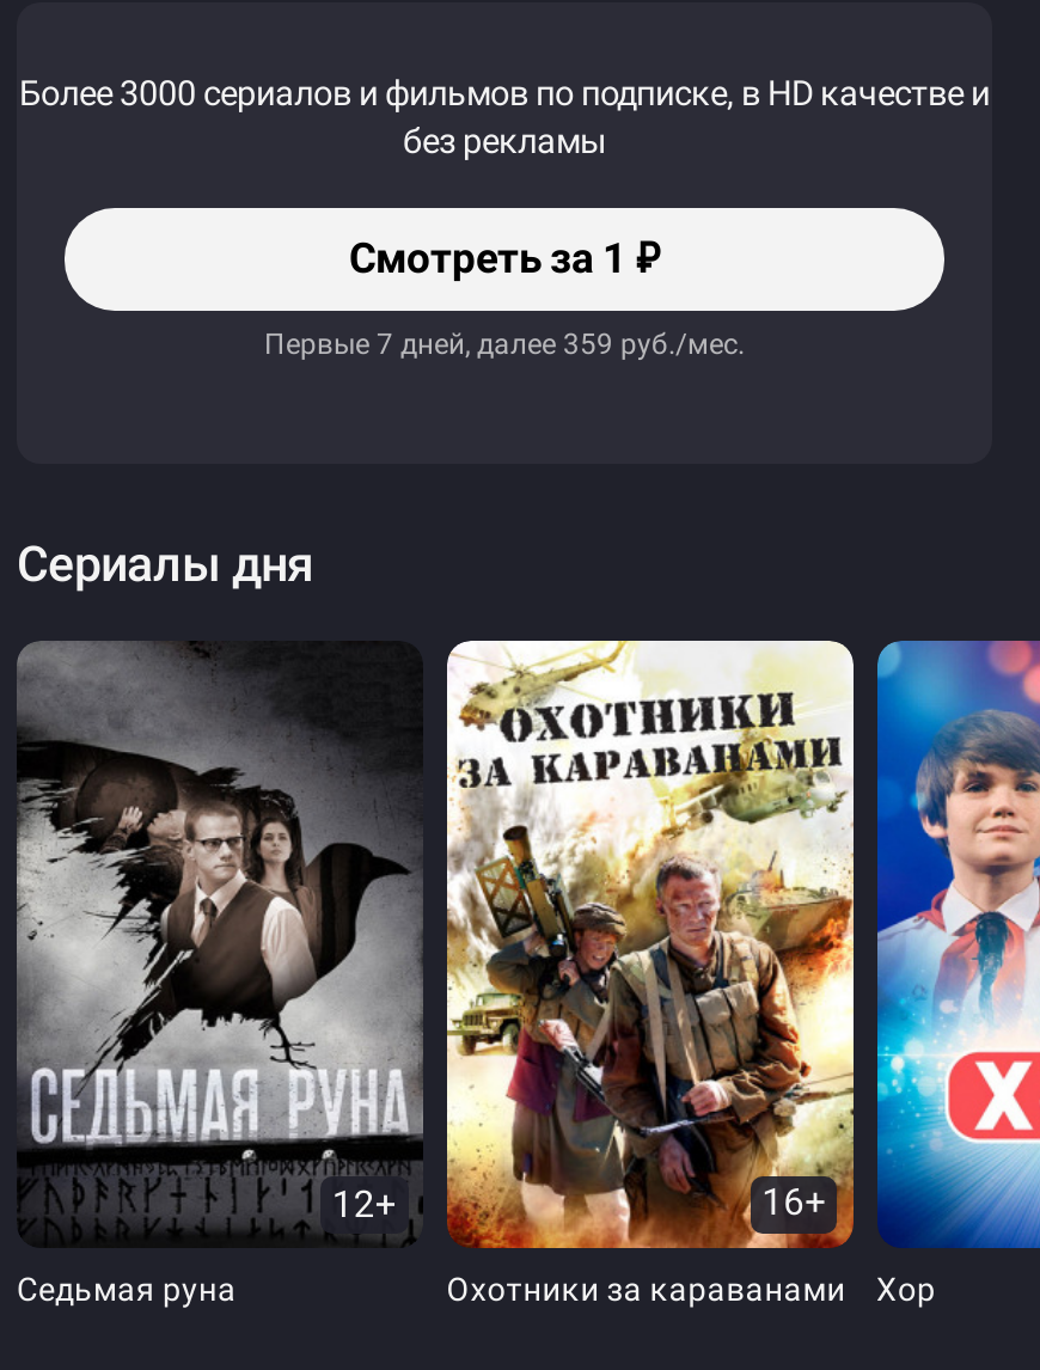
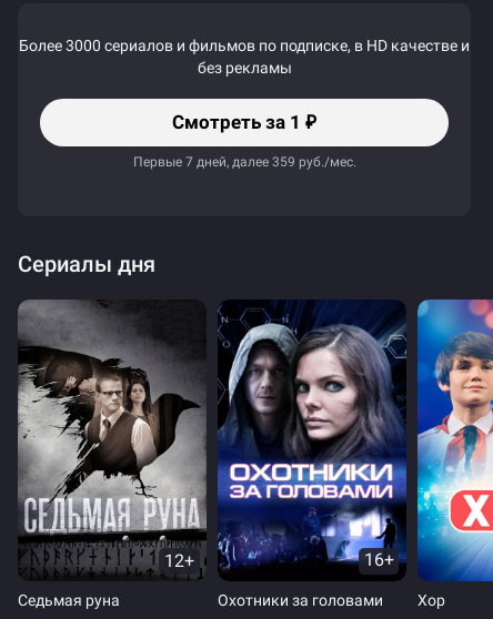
[445,638,856,1307] [image] | Охотники за караванами -> [217,300,408,609] [image] | Охотники за головами

